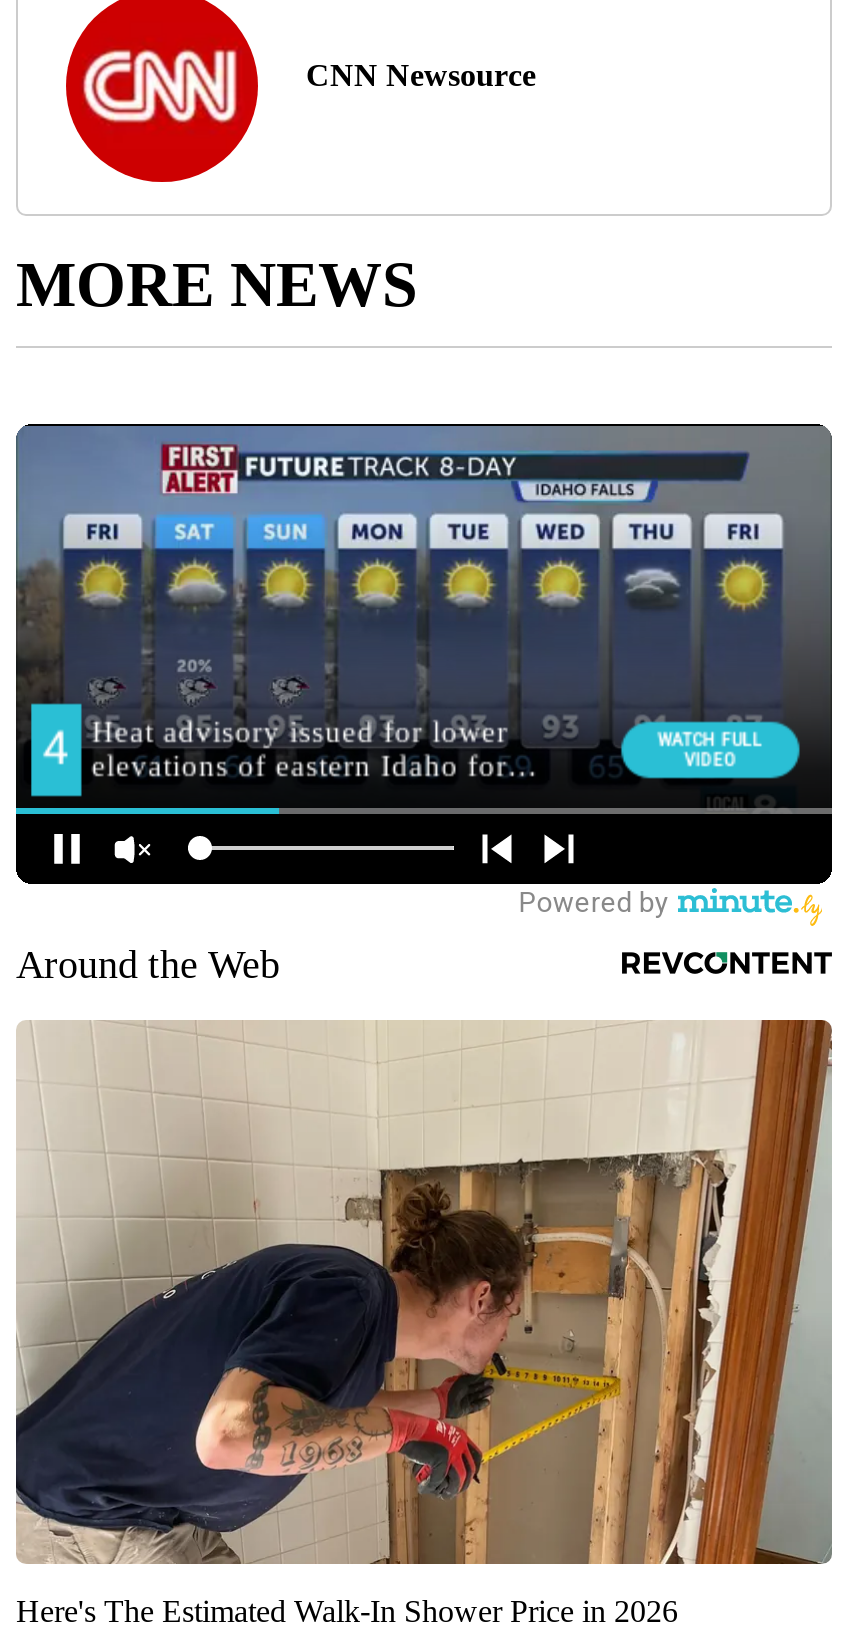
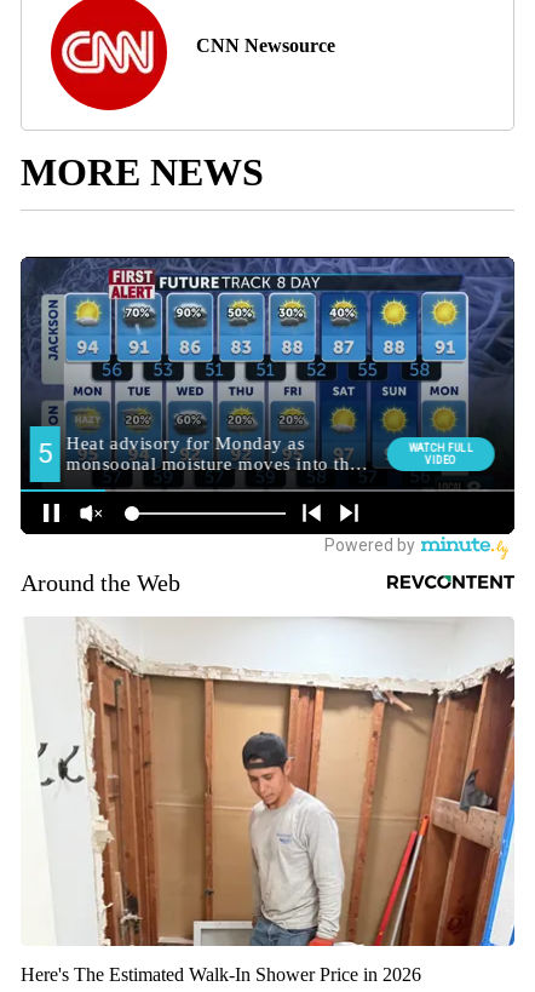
[16,428,832,784] [image] -> [21,258,514,475] [image]
[14,1018,834,1566] [image] -> [21,618,514,947] [image]

